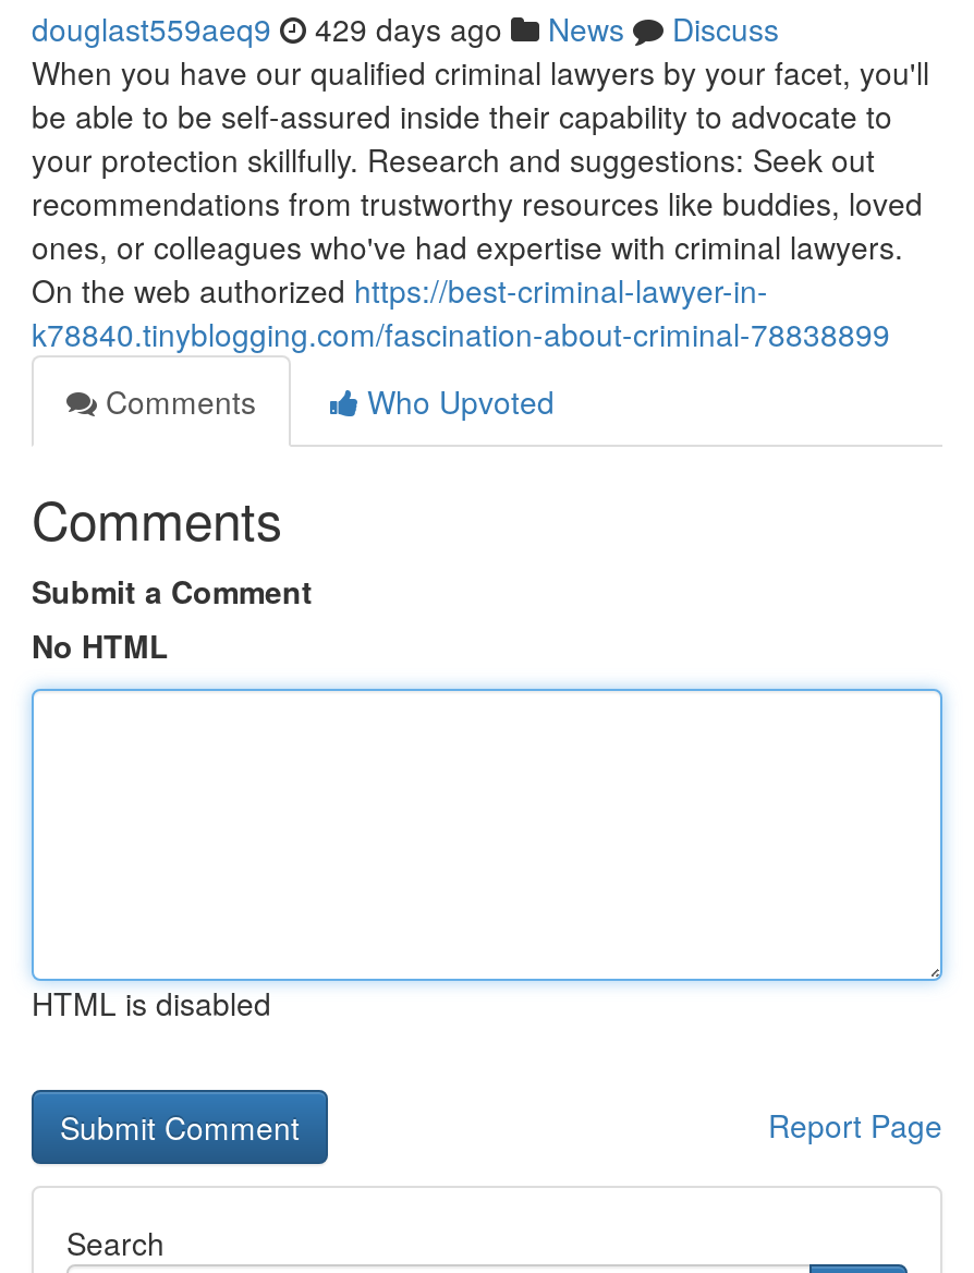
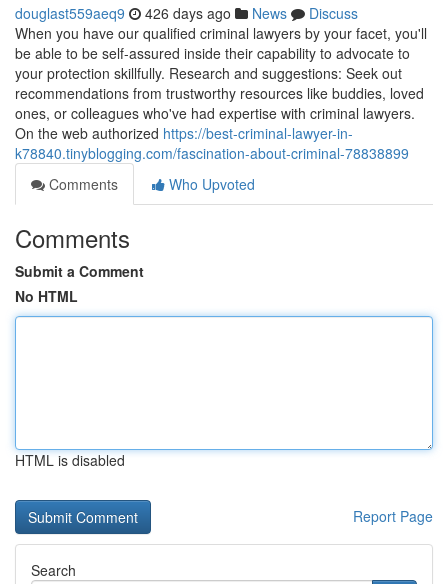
[32,7,779,50] douglast559aeq9 429 days ago News Discuss -> [15,3,358,23] douglast559aeq9 426 days ago News Discuss

